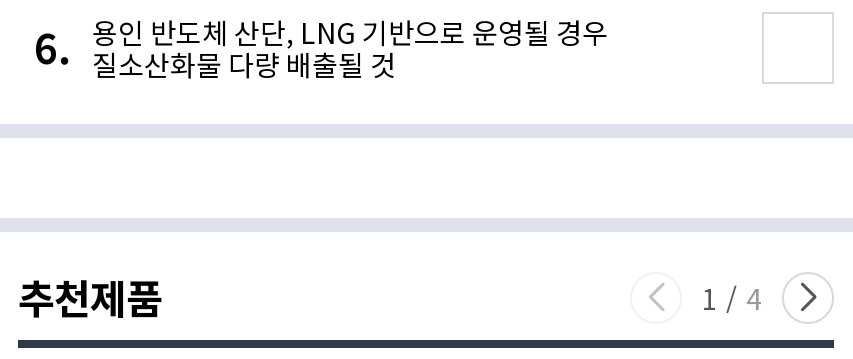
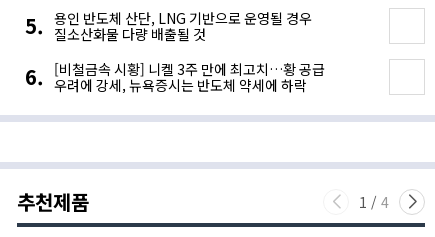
none -> [54,59,325,95] [비철금속 시황] 니켈 3주 만에 최고치…황 공급 | 우려에 강세, 뉴욕증시는 반도체 약세에 하락

